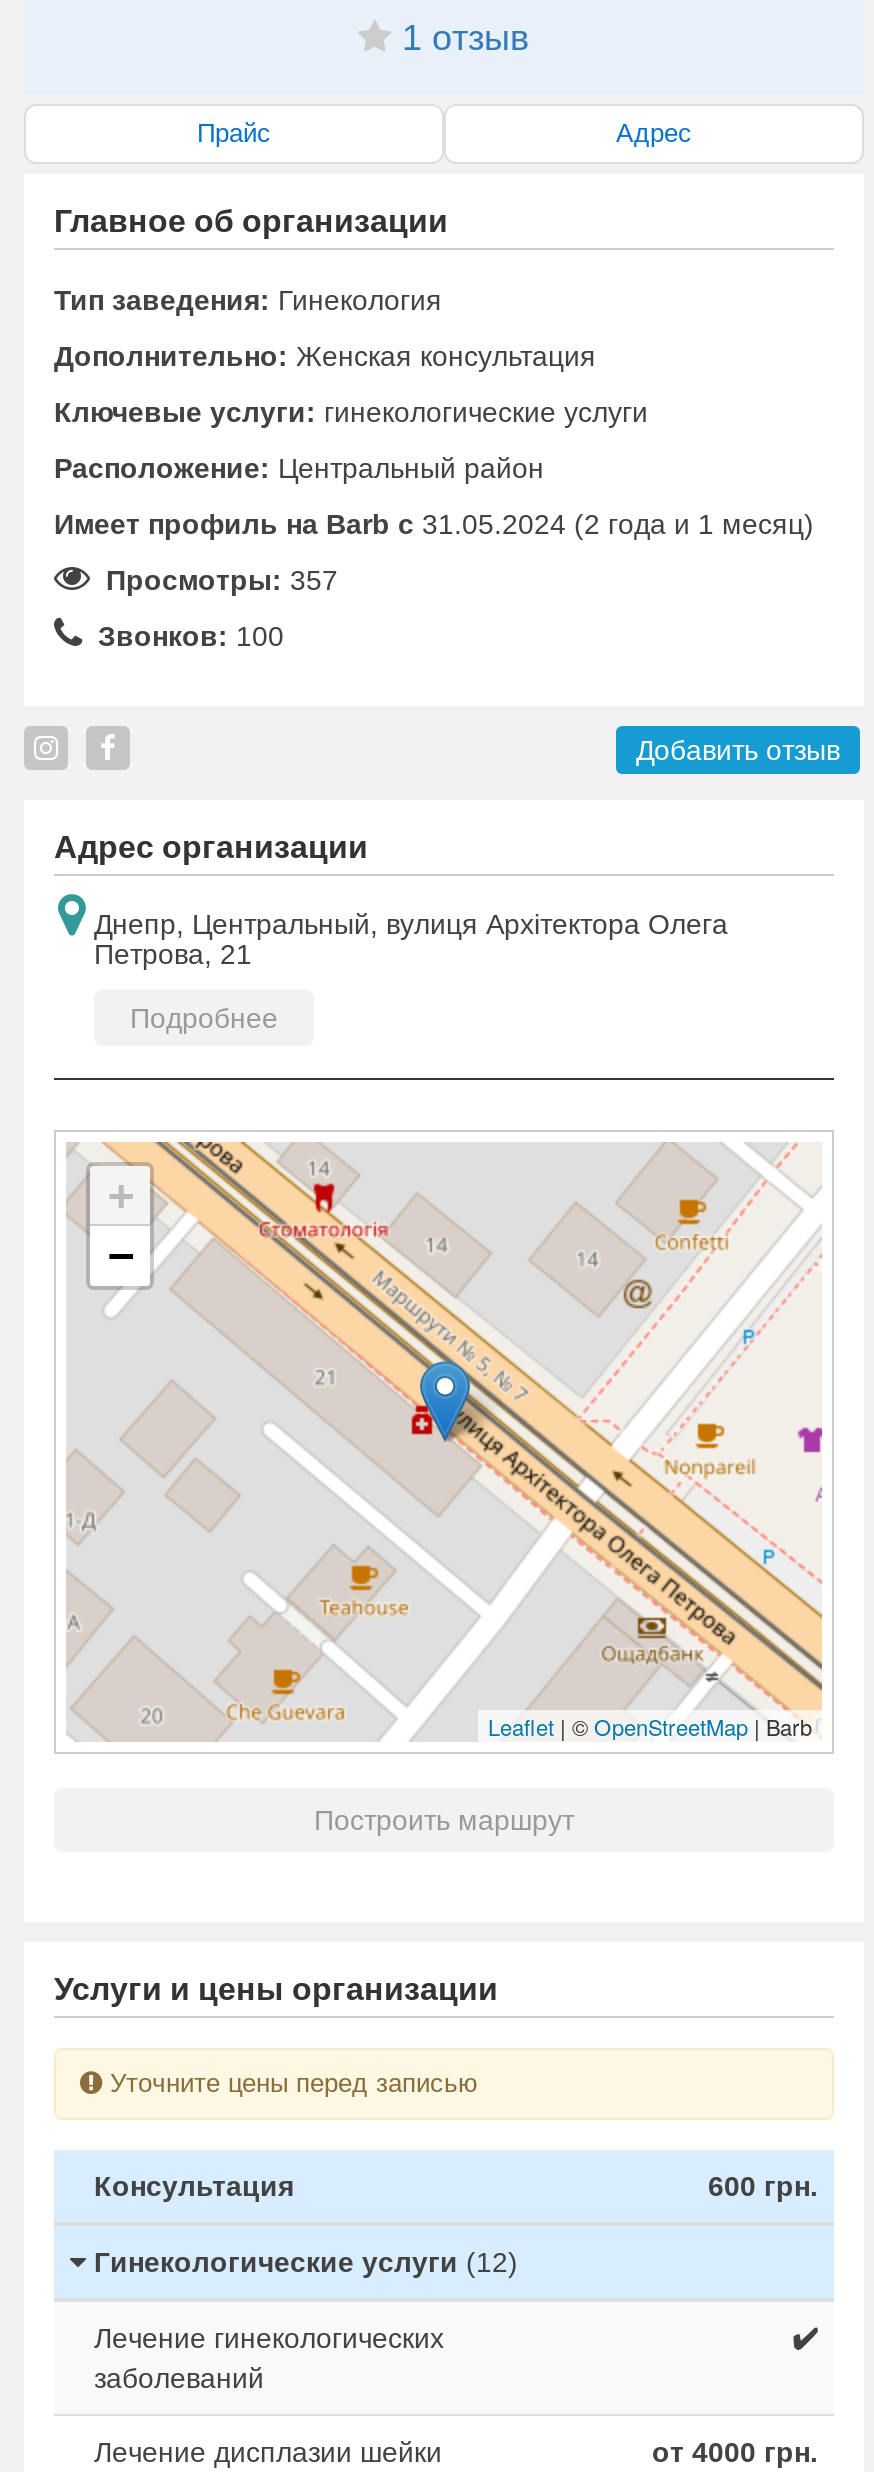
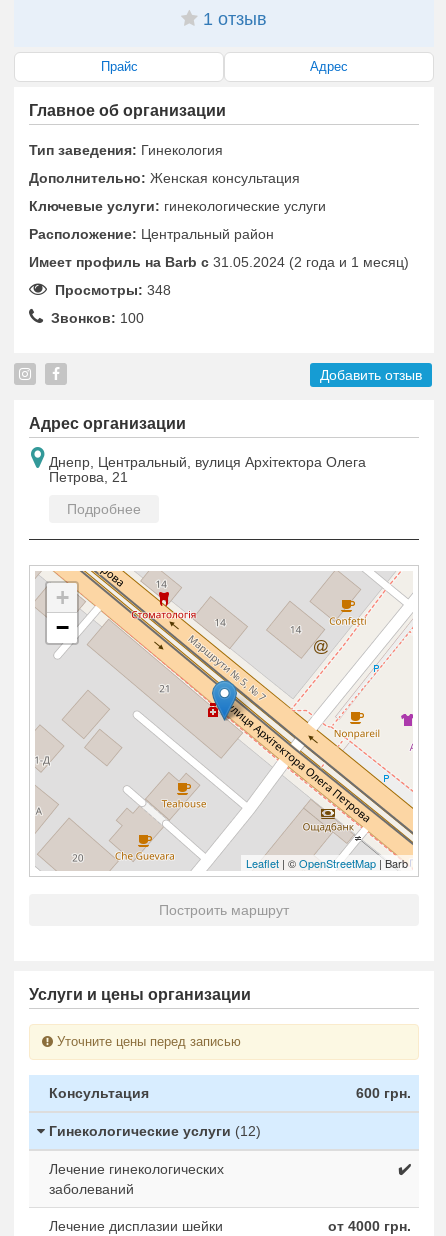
[90,564,338,596] Просмотры: 357 -> [47,282,171,298] Просмотры: 348

